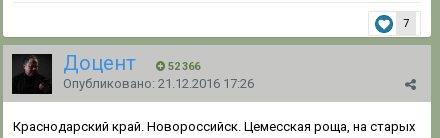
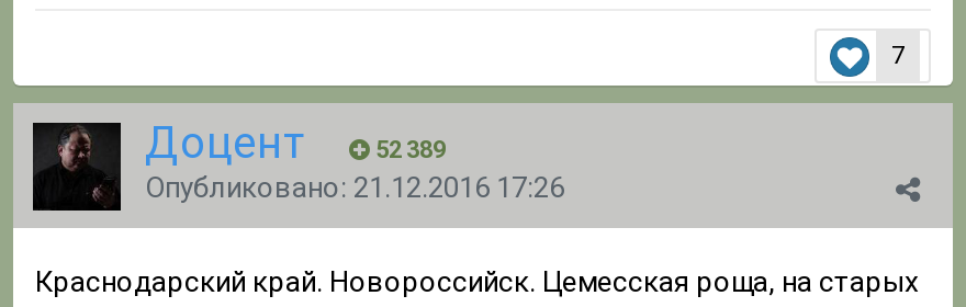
[165,60,200,73] 52 366 -> [369,137,446,165] 52 389

